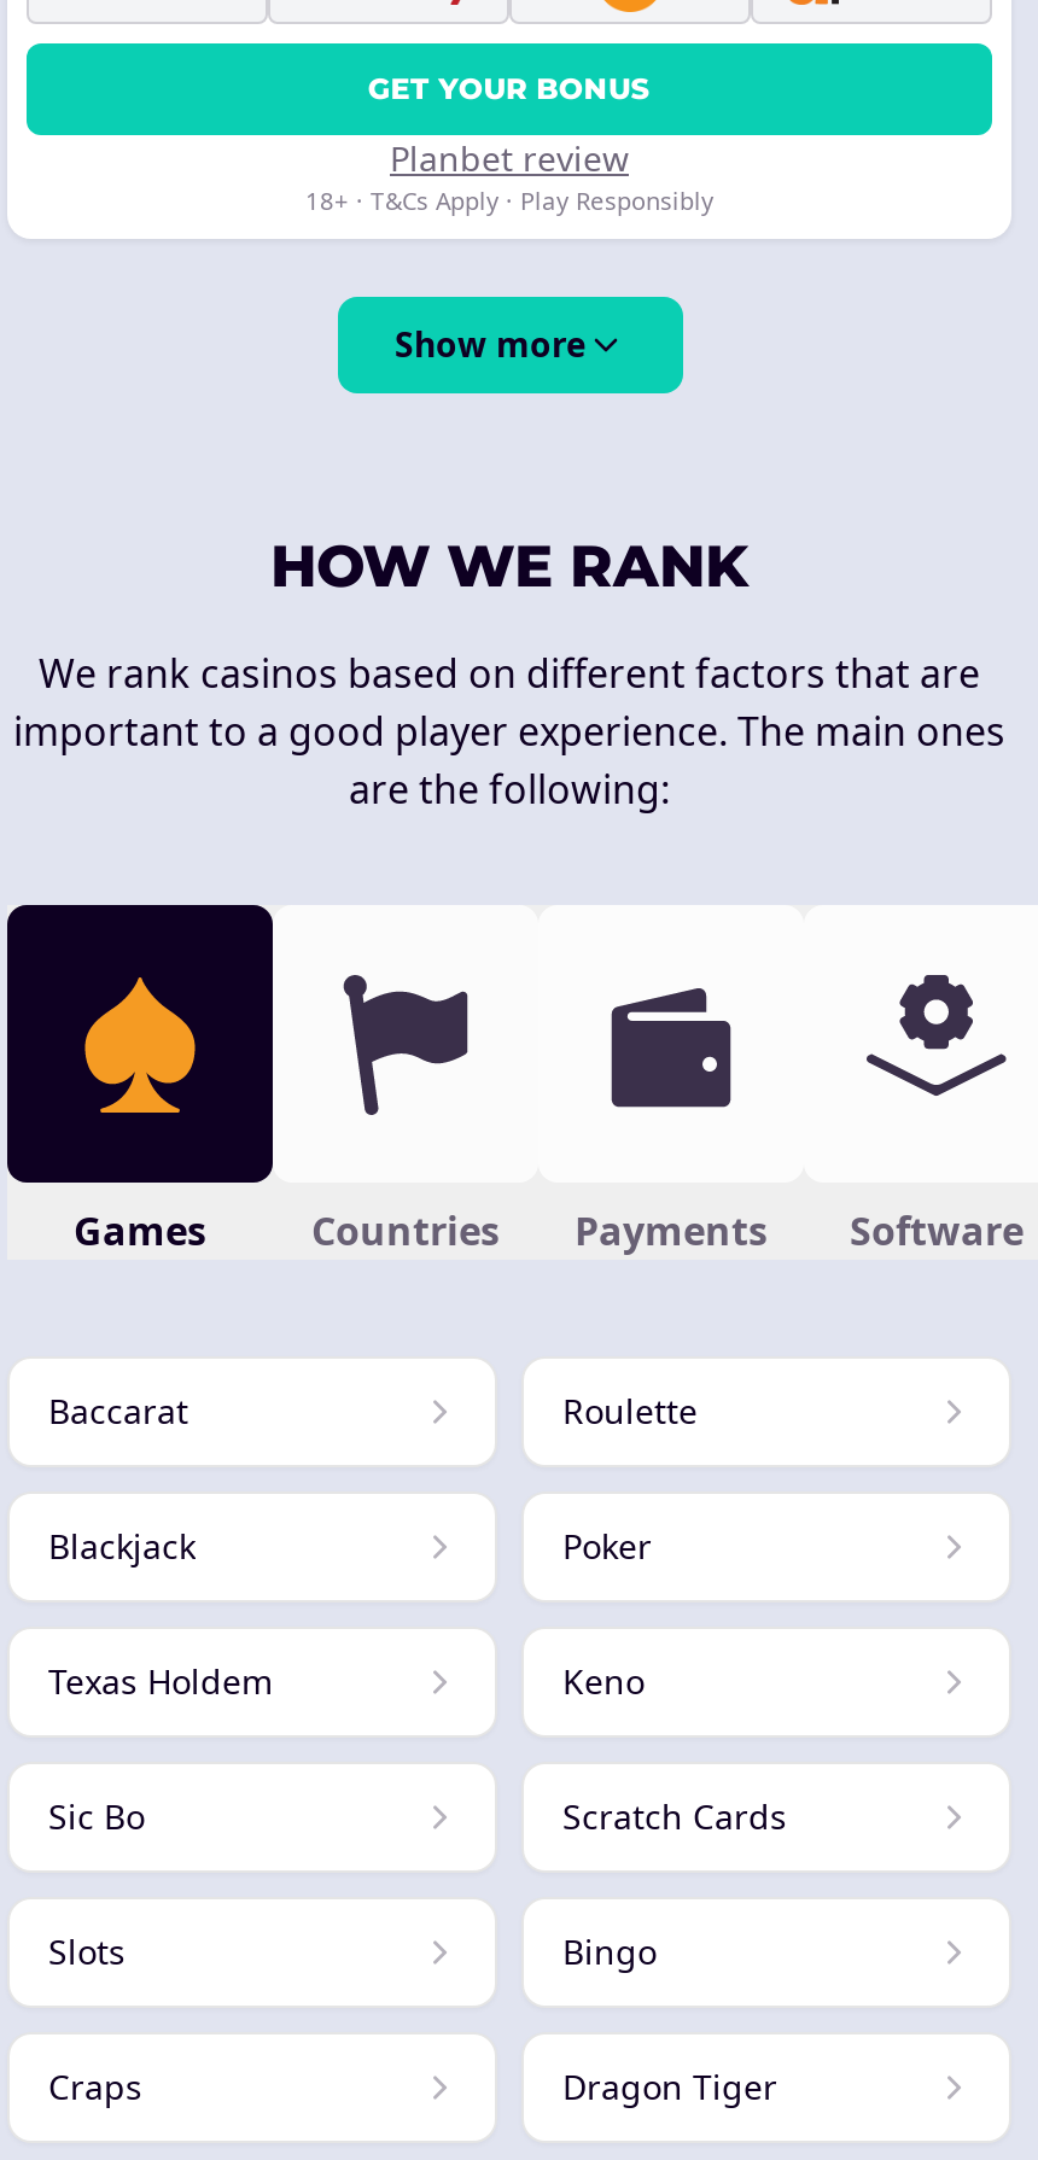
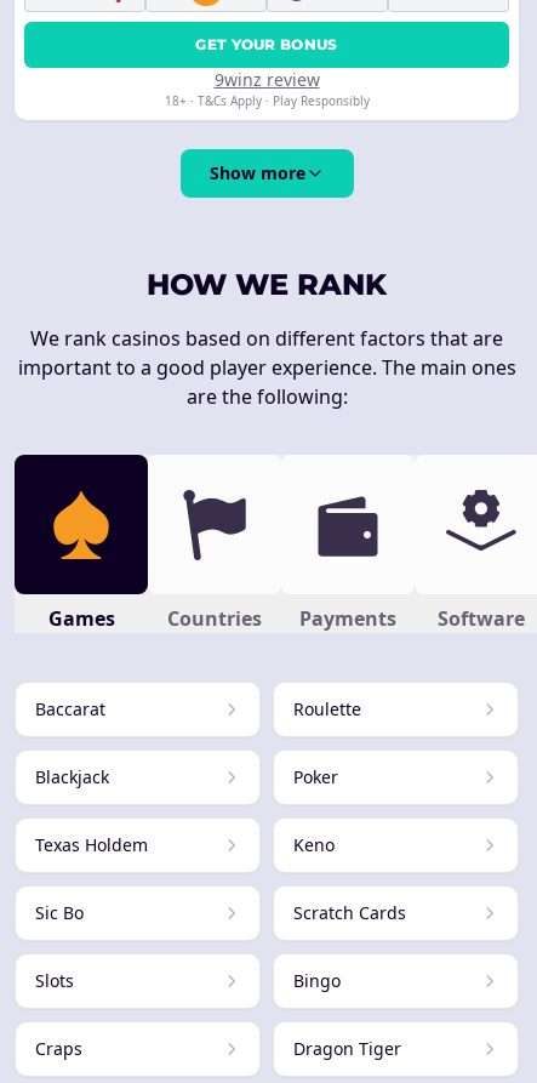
[390,135,629,181] Planbet review -> [214,68,319,91] 9winz review

